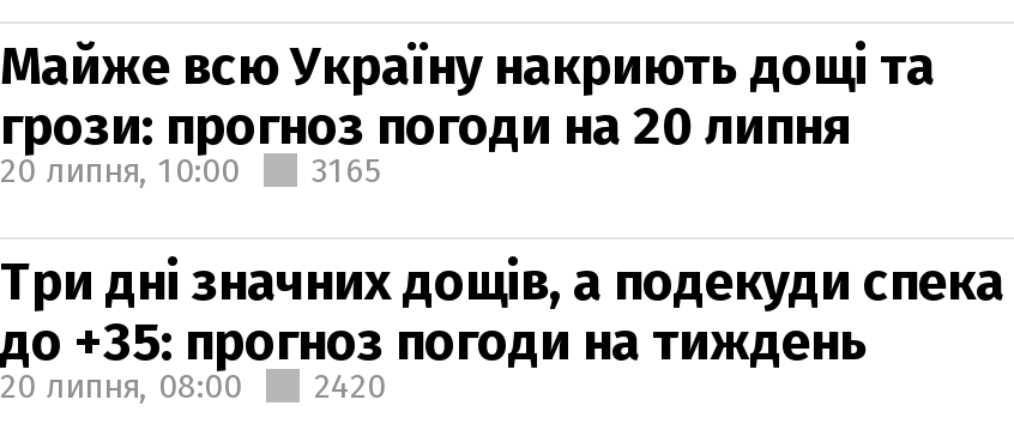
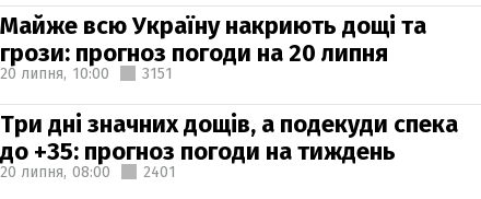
[0,150,381,190] 20 липня, 10:00 3165 -> [0,64,173,83] 20 липня, 10:00 3151
[0,365,386,406] 20 липня, 08:00 2420 -> [0,162,176,181] 20 липня, 08:00 2401

